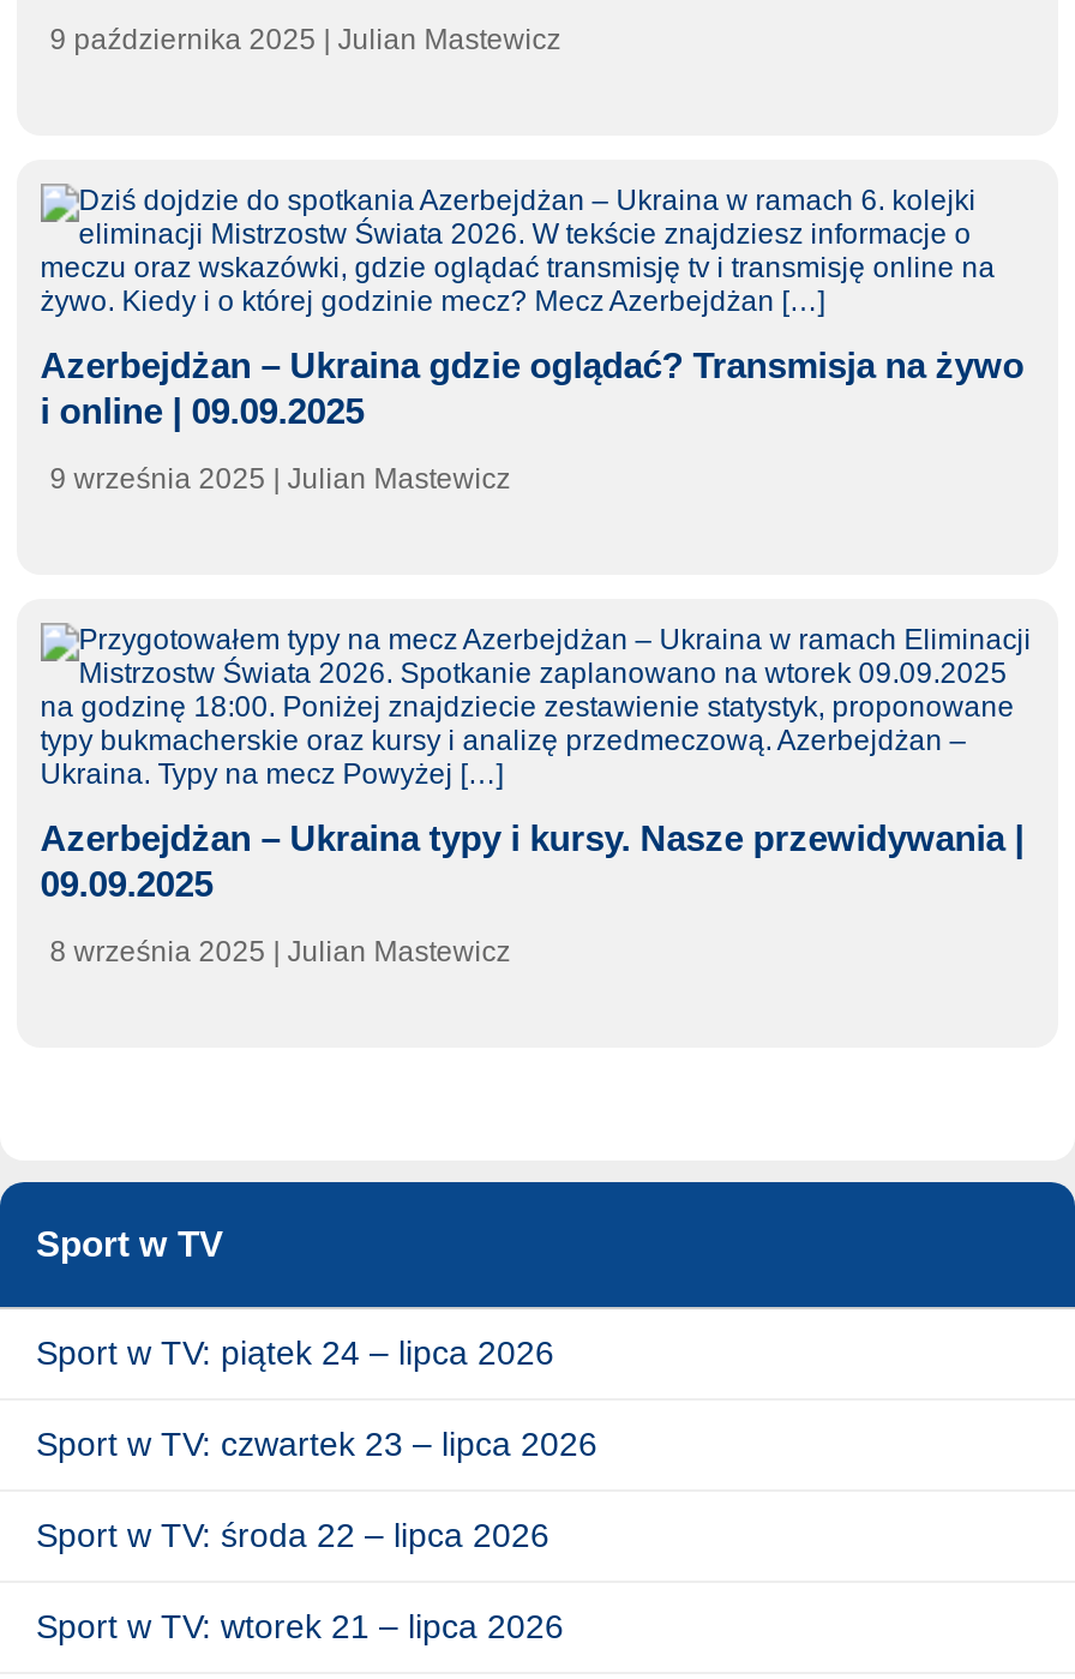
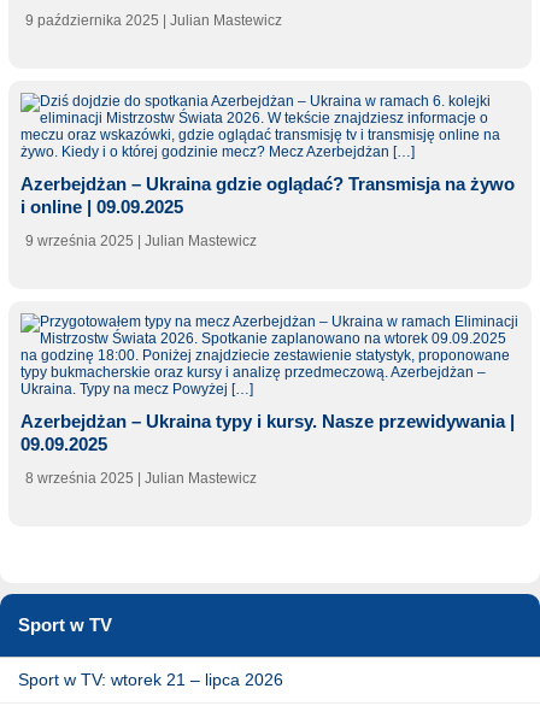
[36,1333,597,1554] Sport w TV: piątek 24 – lipca 2026 | Sport w TV: czwartek 23 – lipca 2026 | Sport w TV: środa 22 – lipca 2026 -> none

